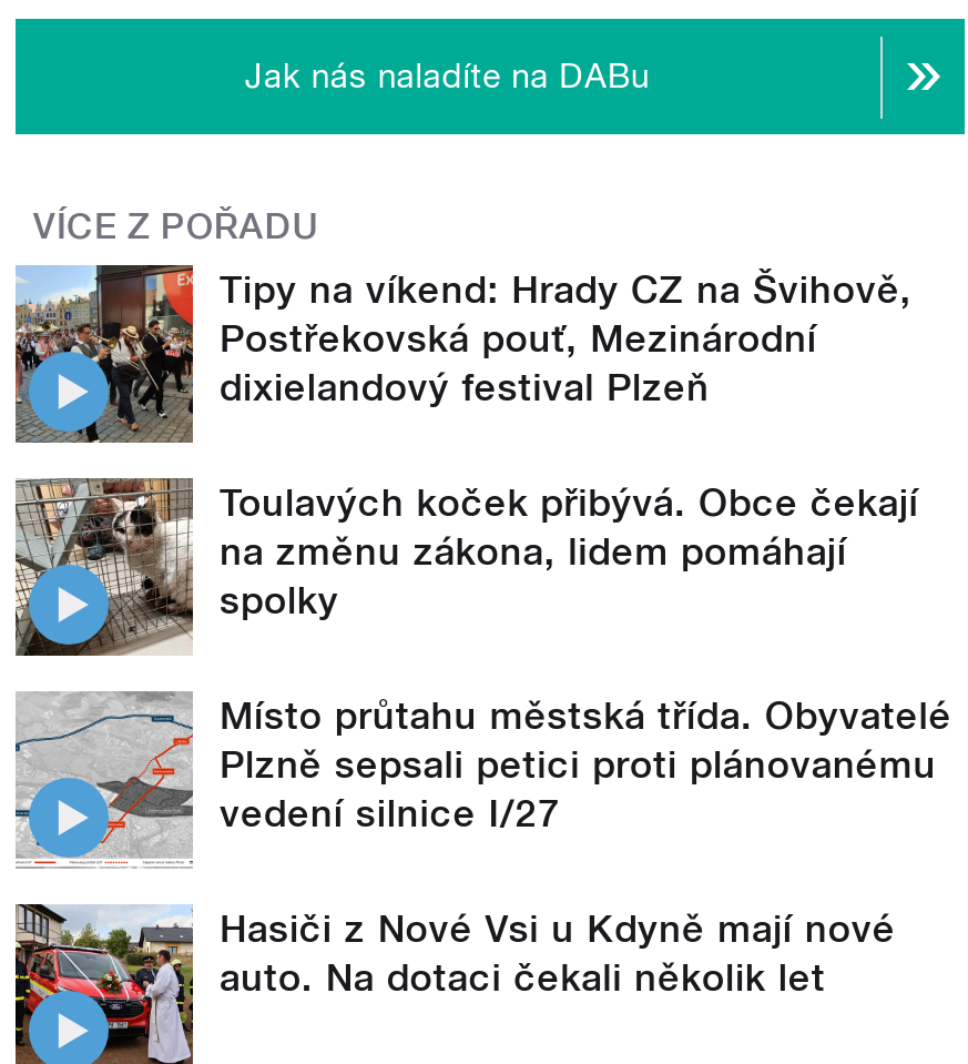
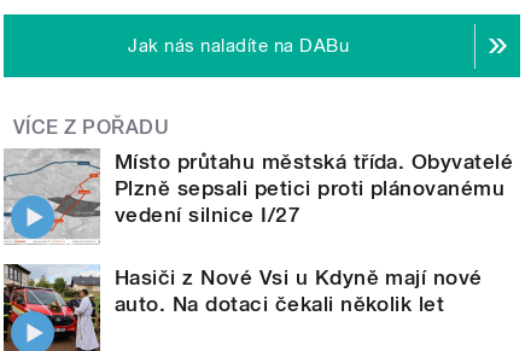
[16,265,919,623] [image] | Tipy na víkend: Hrady CZ na Švihově, | Postřekovská pouť, Mezinárodní | dixielandový festival Plzeň | Toulavých koček přibývá. Obce čekají | na změnu zákona, lidem pomáhají | spolky -> none
[13,476,191,658] [image] -> none

